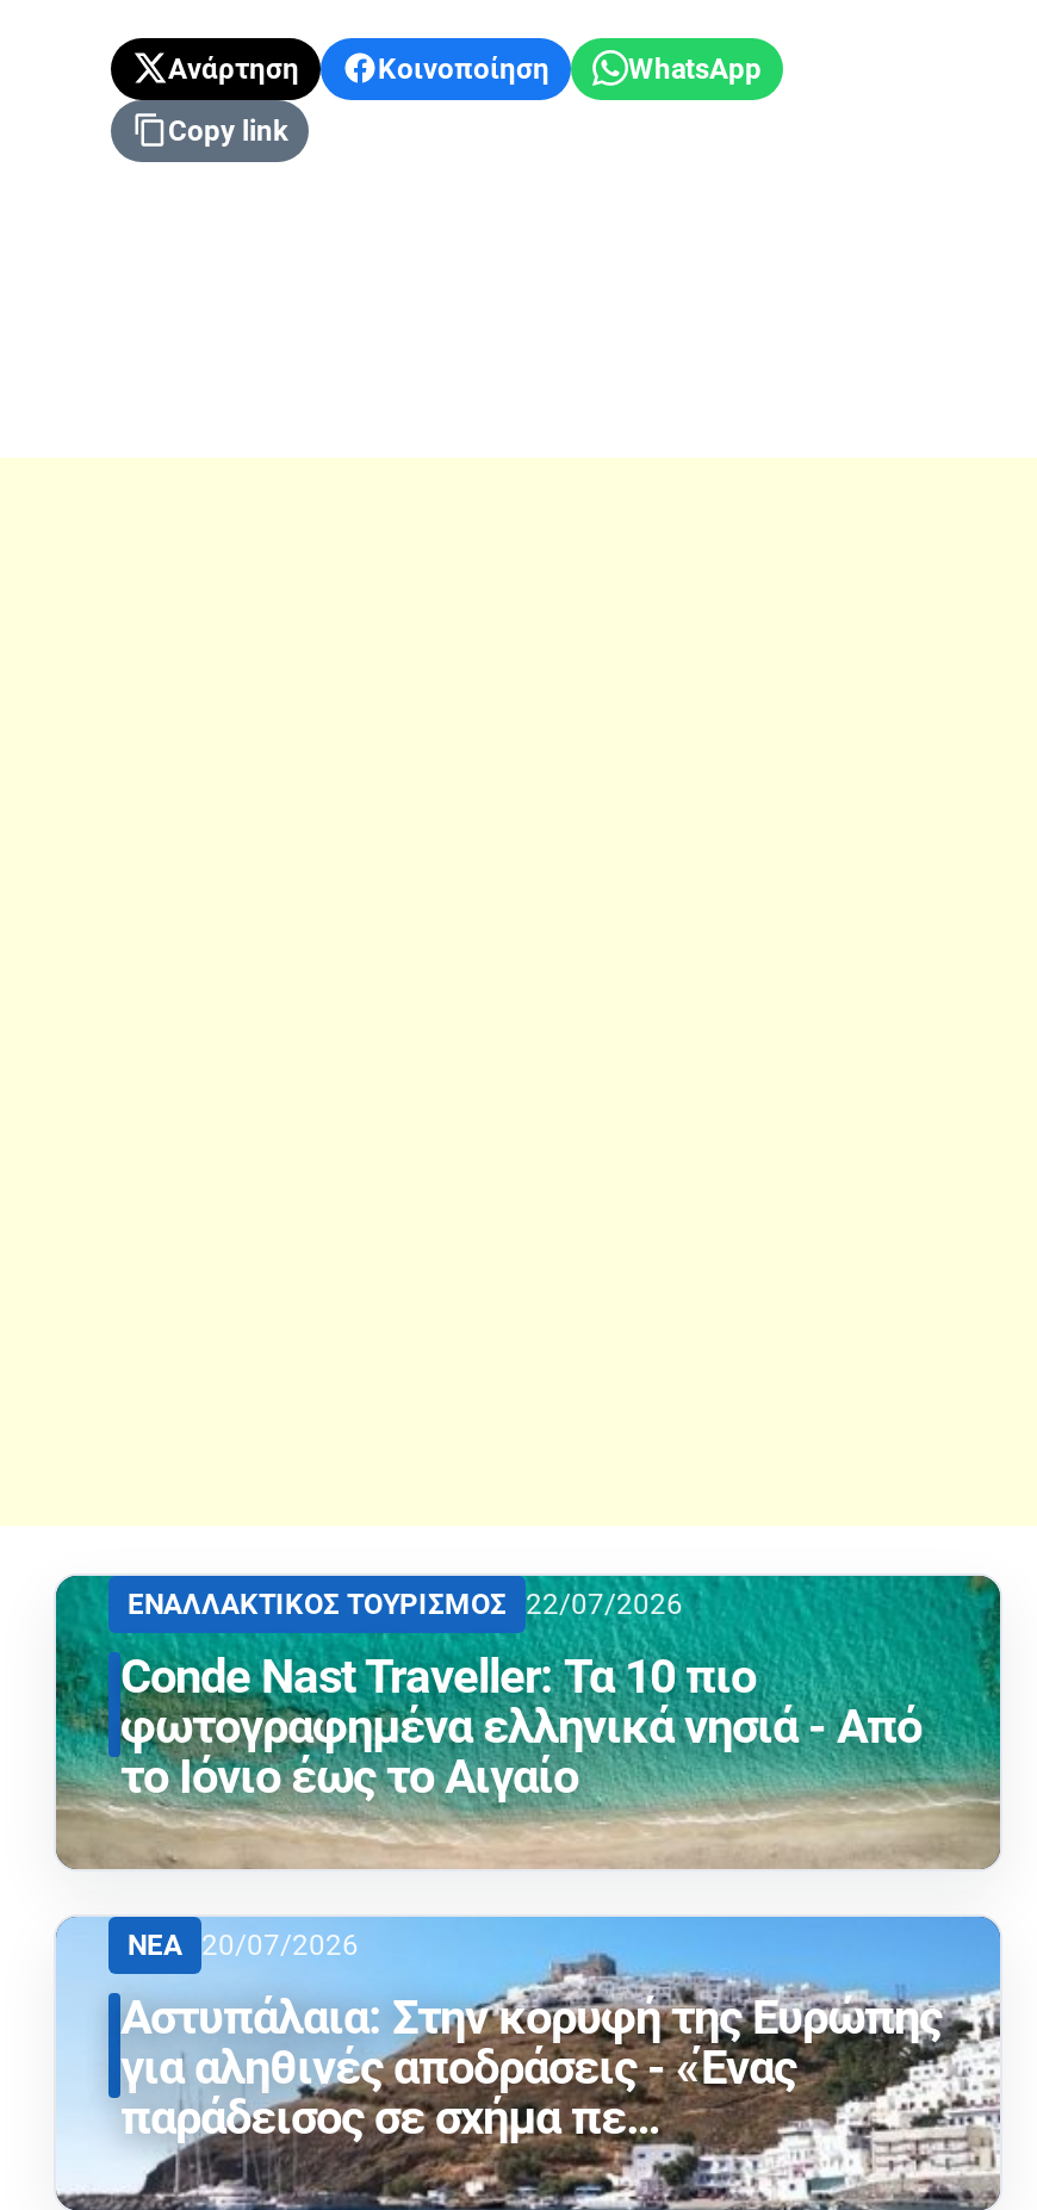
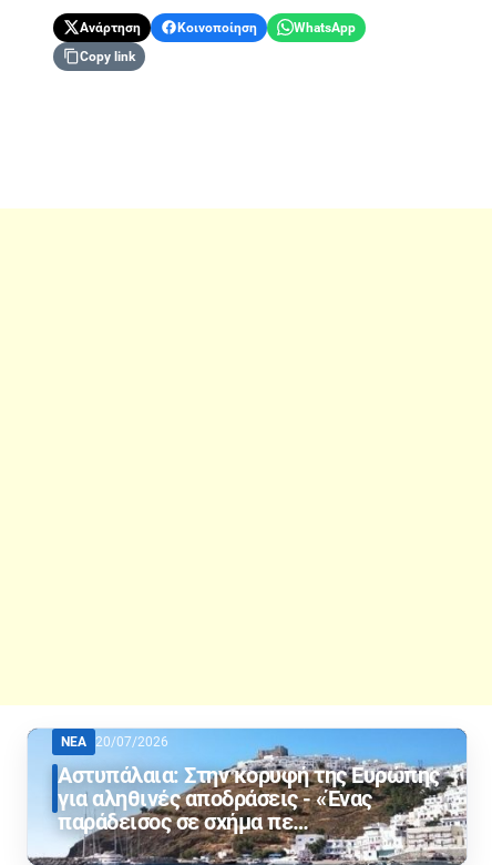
[54,1573,1002,1871] [image] | ΕΝΑΛΛΑΚΤΙΚΟΣ ΤΟΥΡΙΣΜΟΣ 22/07/2026 | Conde Nast Traveller: Τα 10 πιο | φωτογραφημένα ελληνικά νησιά - Από | το Ιόνιο έως το Αιγαίο -> none

